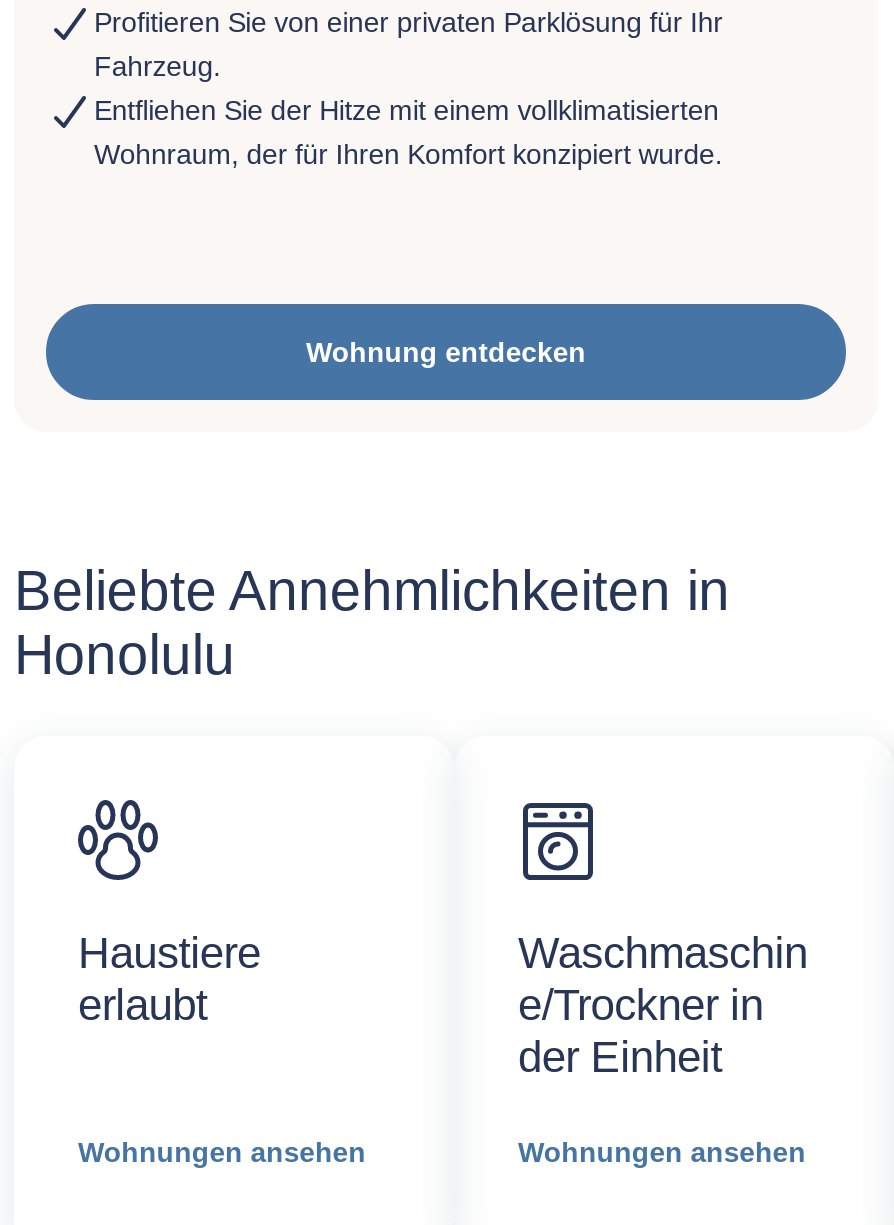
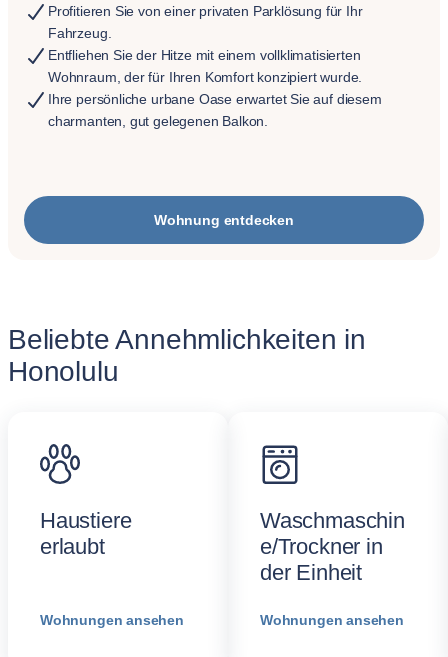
none -> [48,91,382,129] Ihre persönliche urbane Oase erwartet Sie auf diesem | charmanten, gut gelegenen Balkon.

